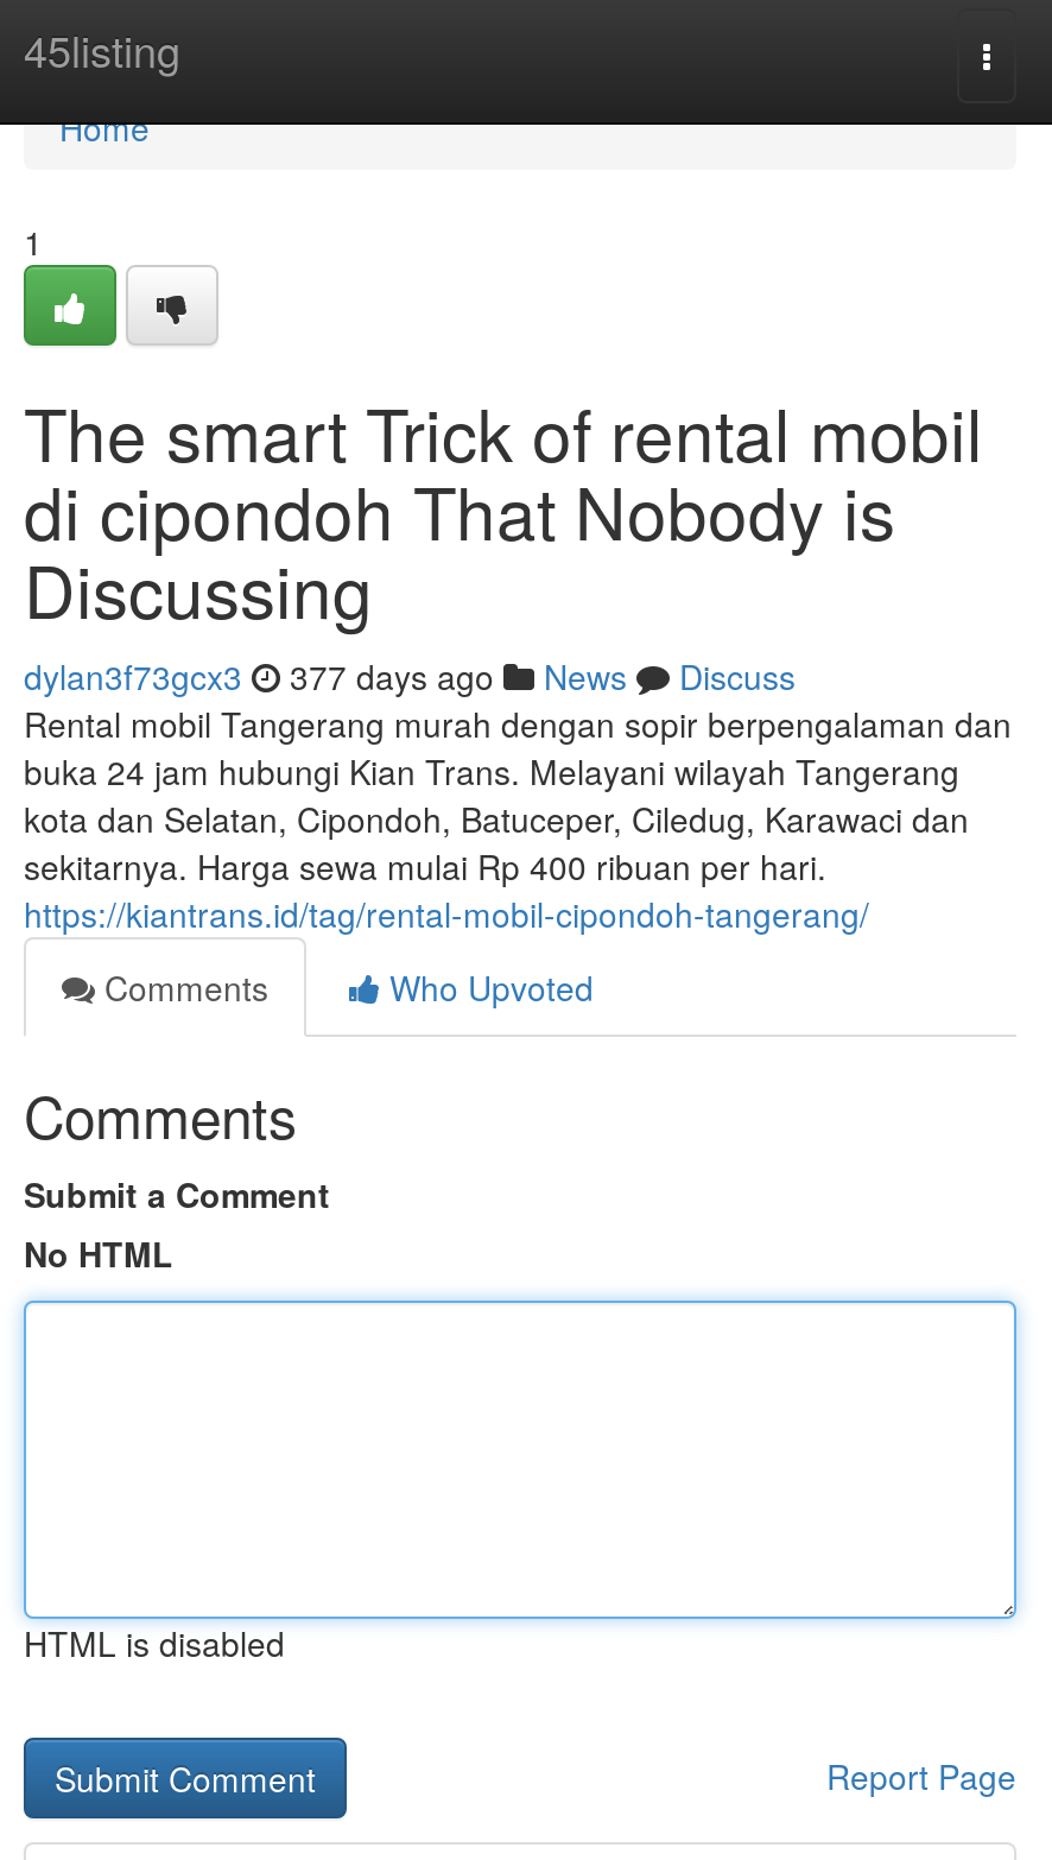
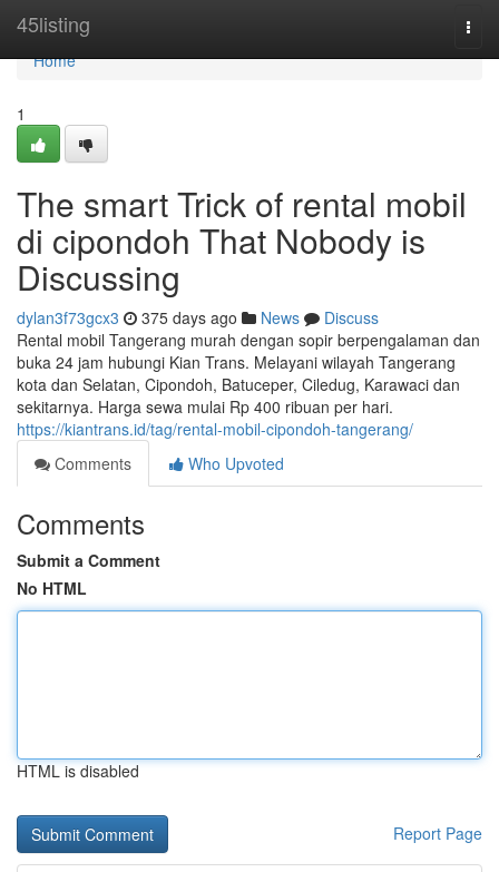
[24,652,796,700] dylan3f73gcx3 377 days ago News Discuss -> [17,306,379,329] dylan3f73gcx3 375 days ago News Discuss

